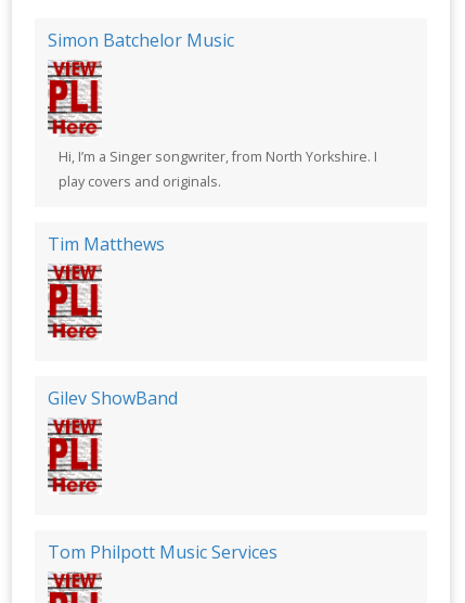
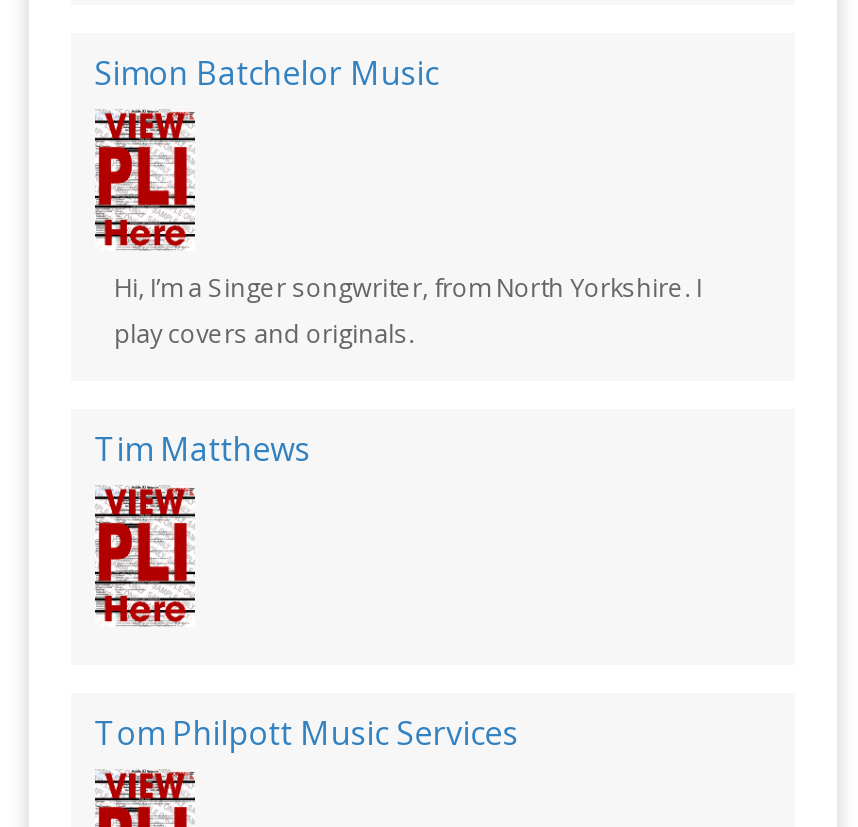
[47,386,177,410] Gilev ShowBand -> none

